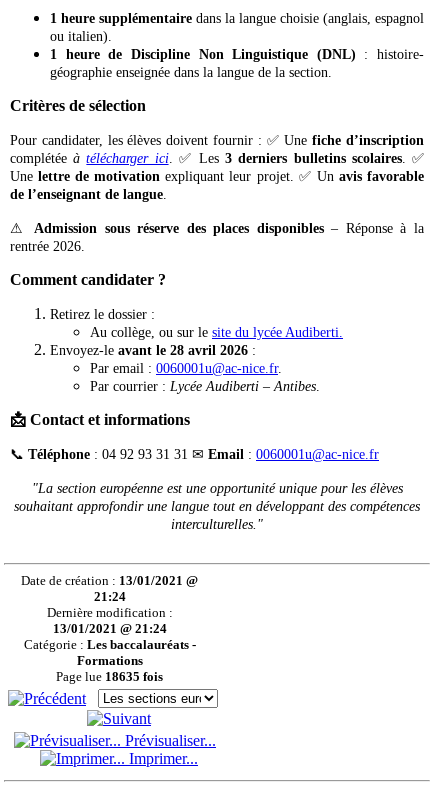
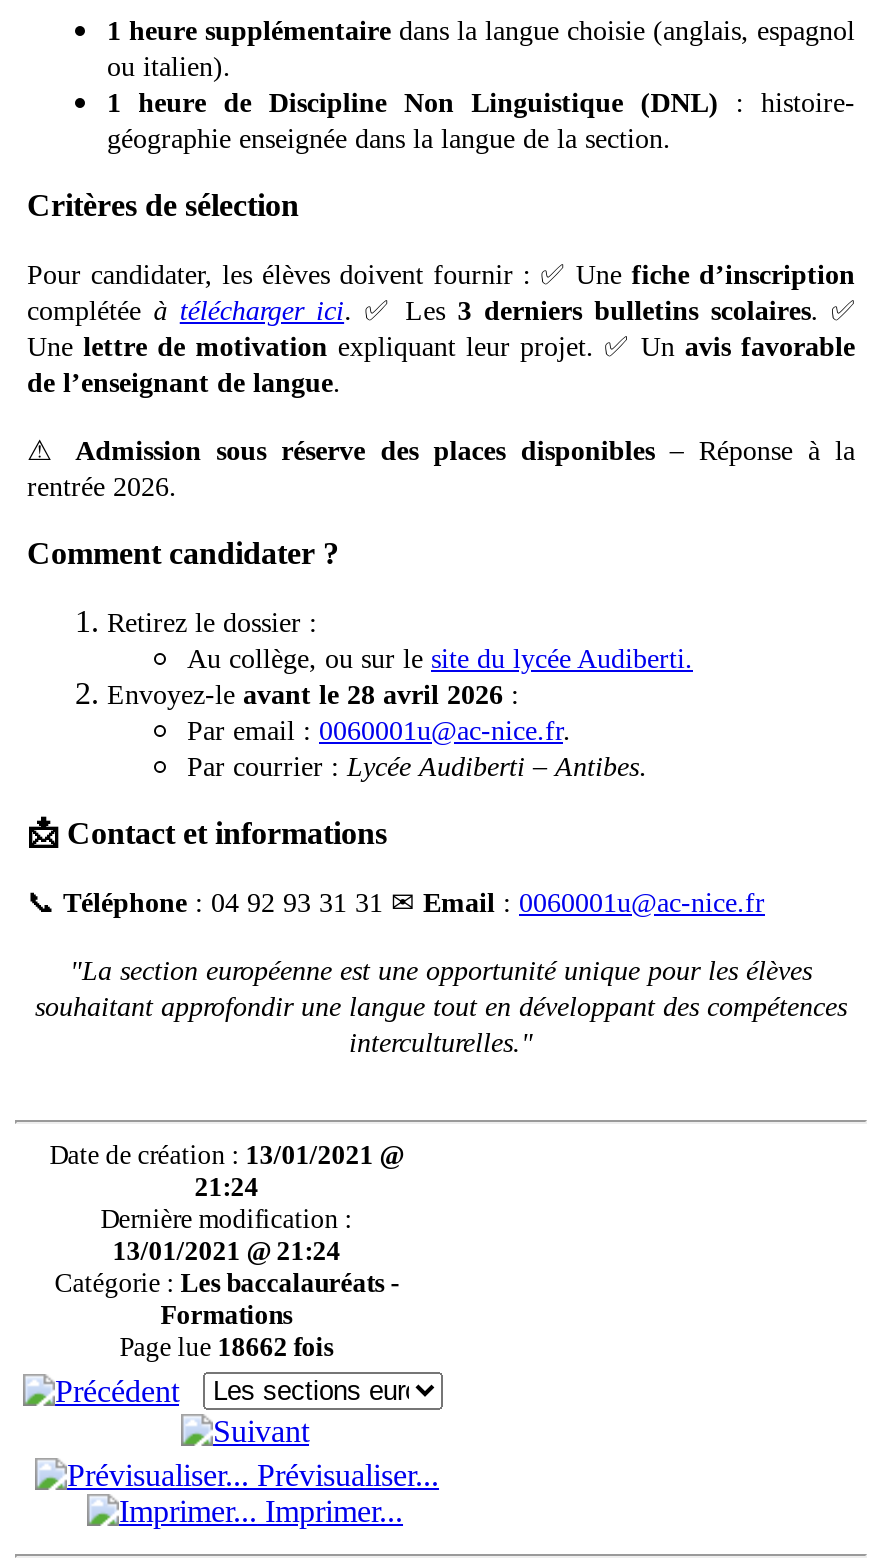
[56,669,163,684] Page lue 18635 fois -> [119,1332,333,1362] Page lue 18662 fois

